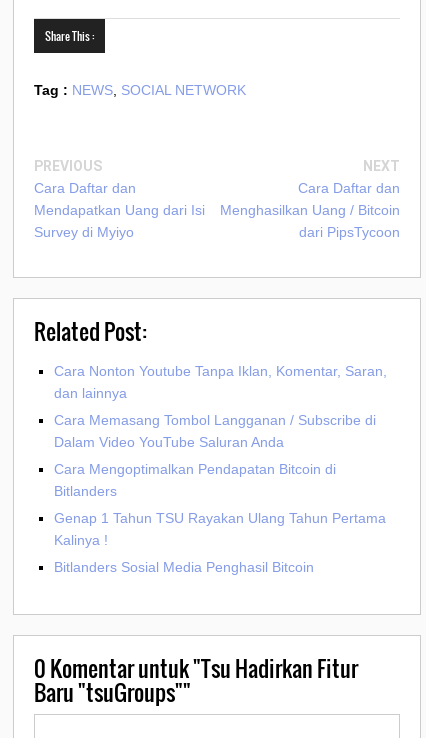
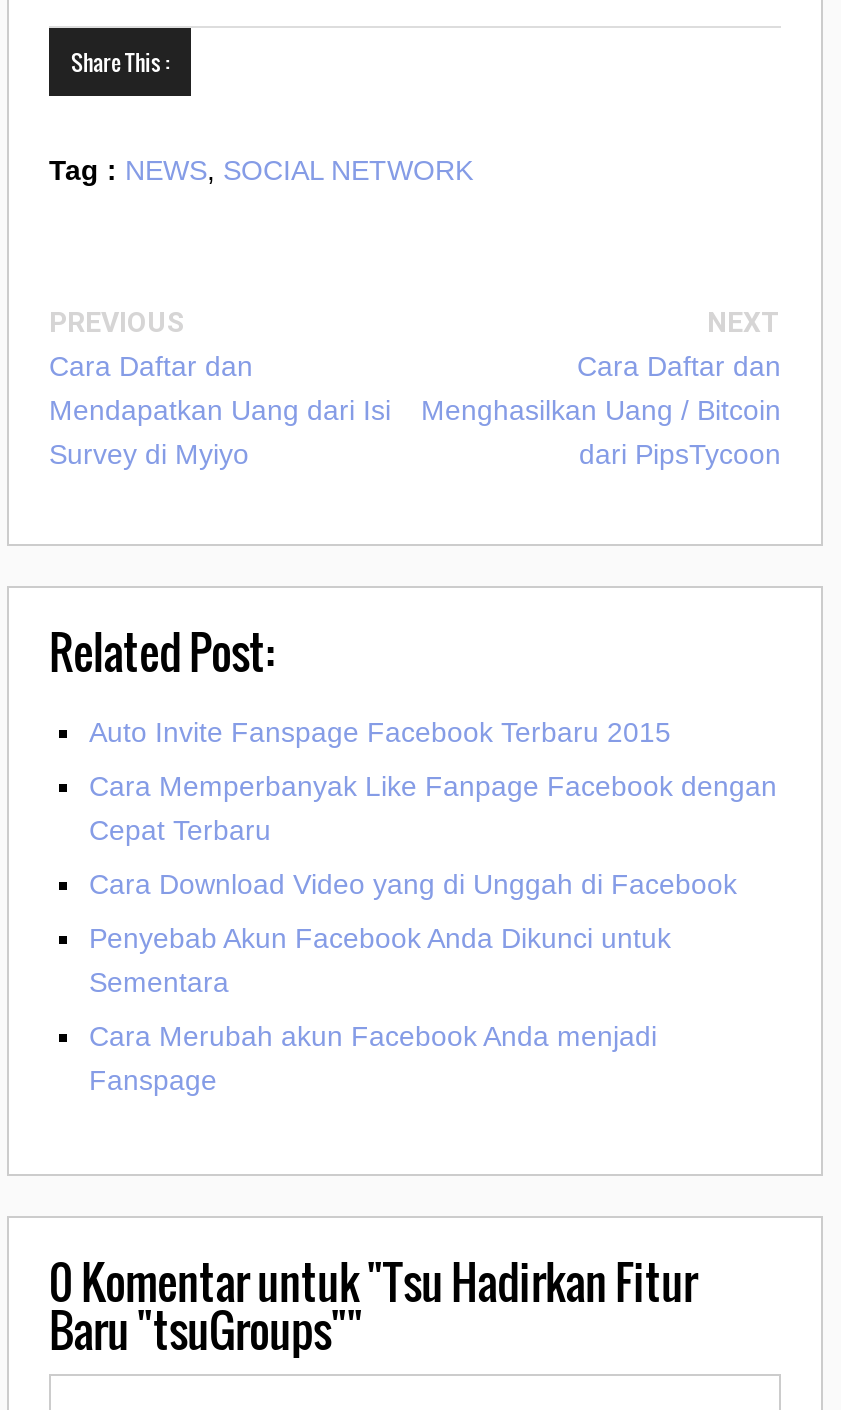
[54,362,387,400] Cara Nonton Youtube Tanpa Iklan, Komentar, Saran, | dan lainnya -> [89,715,671,747] Auto Invite Fanspage Facebook Terbaru 2015
[54,411,376,449] Cara Memasang Tombol Langganan / Subscribe di | Dalam Video YouTube Saluran Anda -> [89,769,777,845] Cara Memperbanyak Like Fanpage Facebook dengan | Cepat Terbaru
[54,460,336,498] Cara Mengoptimalkan Pendapatan Bitcoin di | Bitlanders -> [89,867,737,899] Cara Download Video yang di Unggah di Facebook
[54,509,386,547] Genap 1 Tahun TSU Rayakan Ulang Tahun Pertama | Kalinya ! -> [89,921,671,997] Penyebab Akun Facebook Anda Dikunci untuk | Sementara
[54,558,314,574] Bitlanders Sosial Media Penghasil Bitcoin -> [89,1019,657,1095] Cara Merubah akun Facebook Anda menjadi | Fanspage

